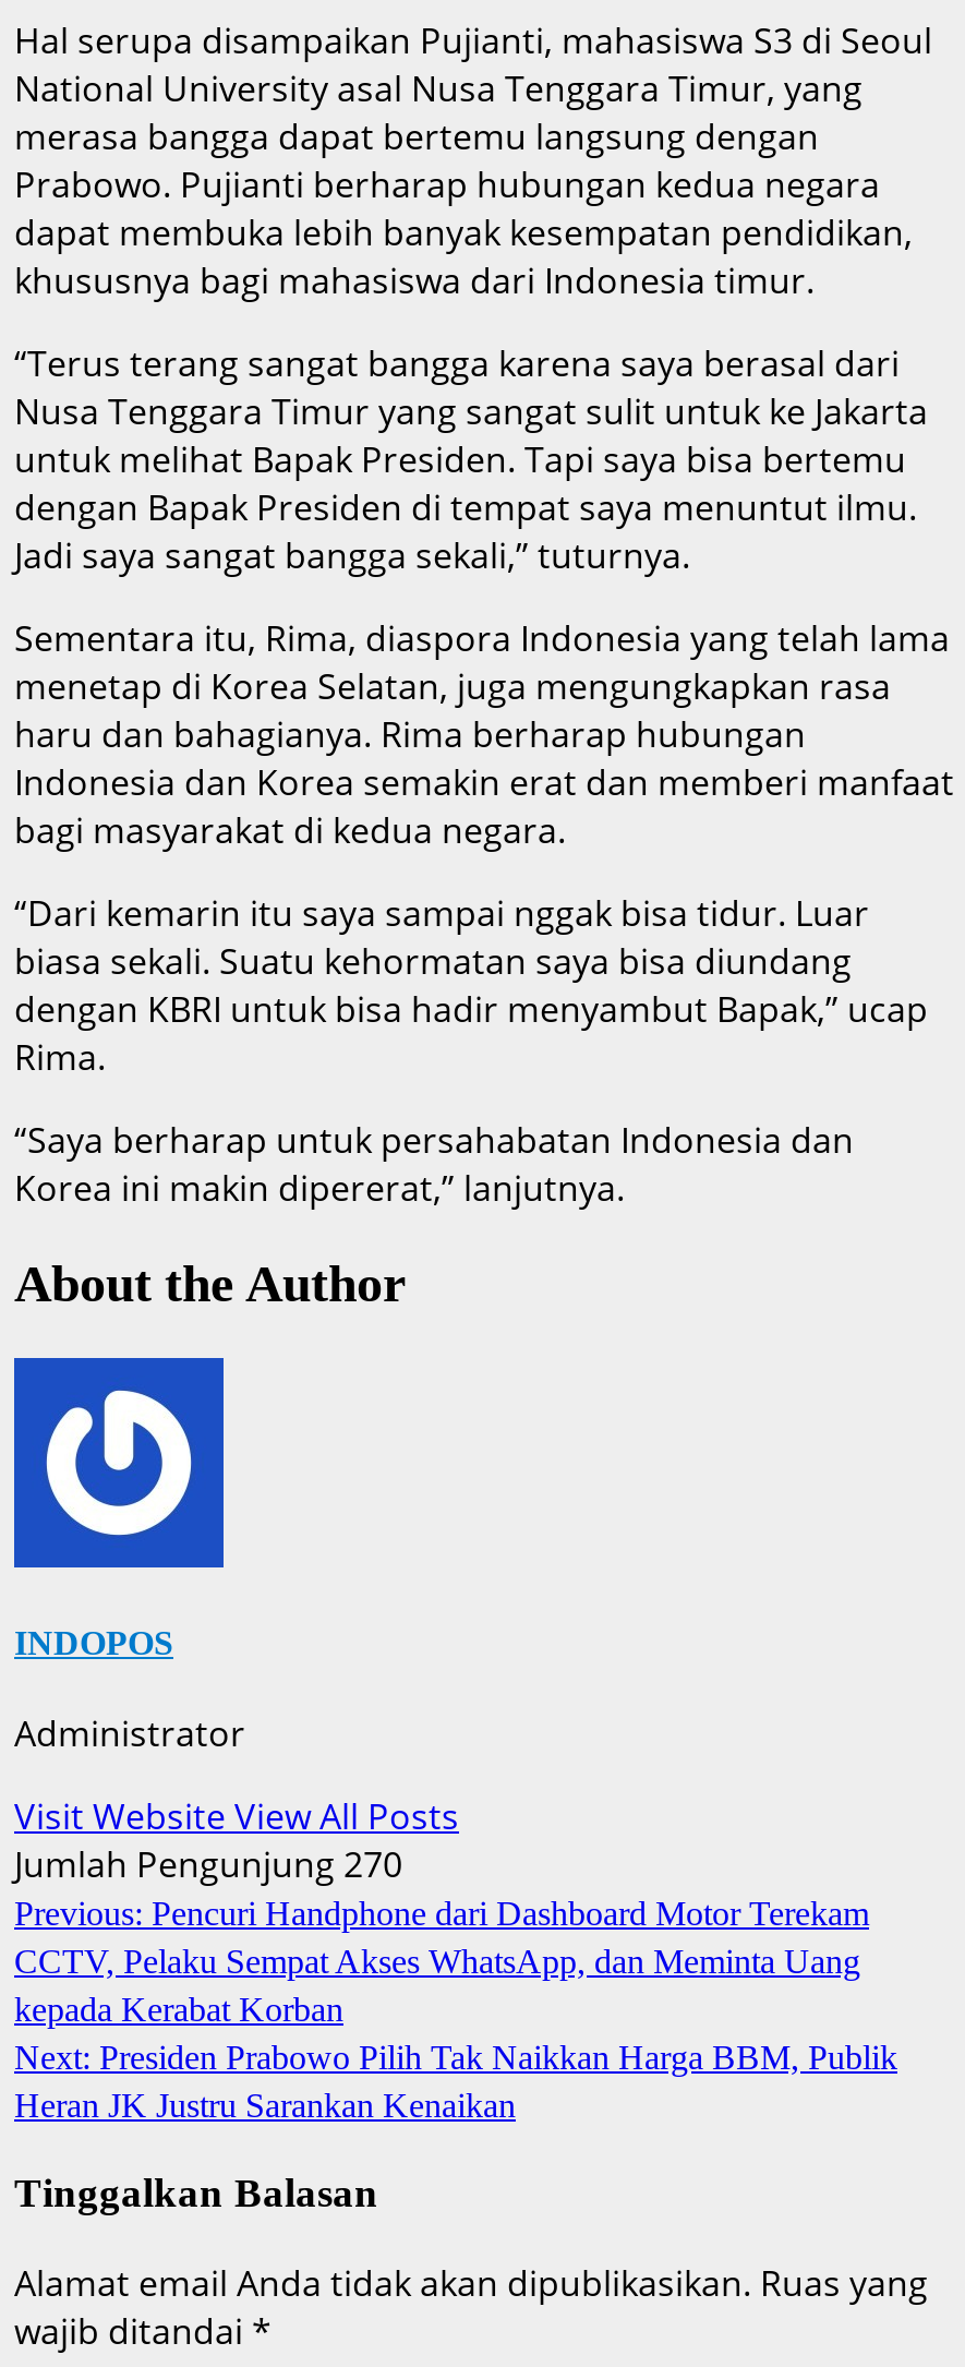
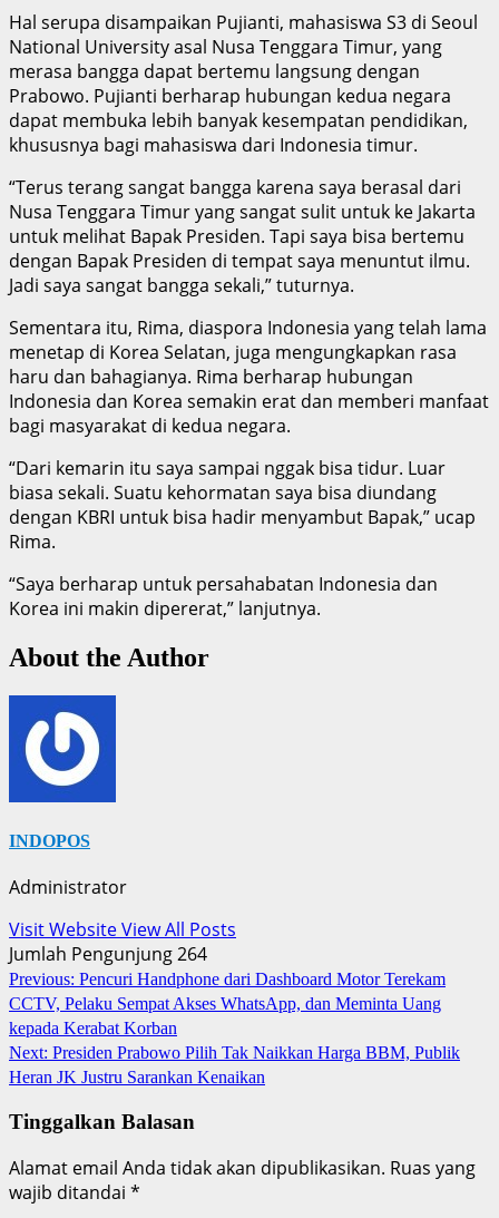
[14,1841,402,1889] Jumlah Pengunjung 270 -> [9,942,207,967] Jumlah Pengunjung 264

